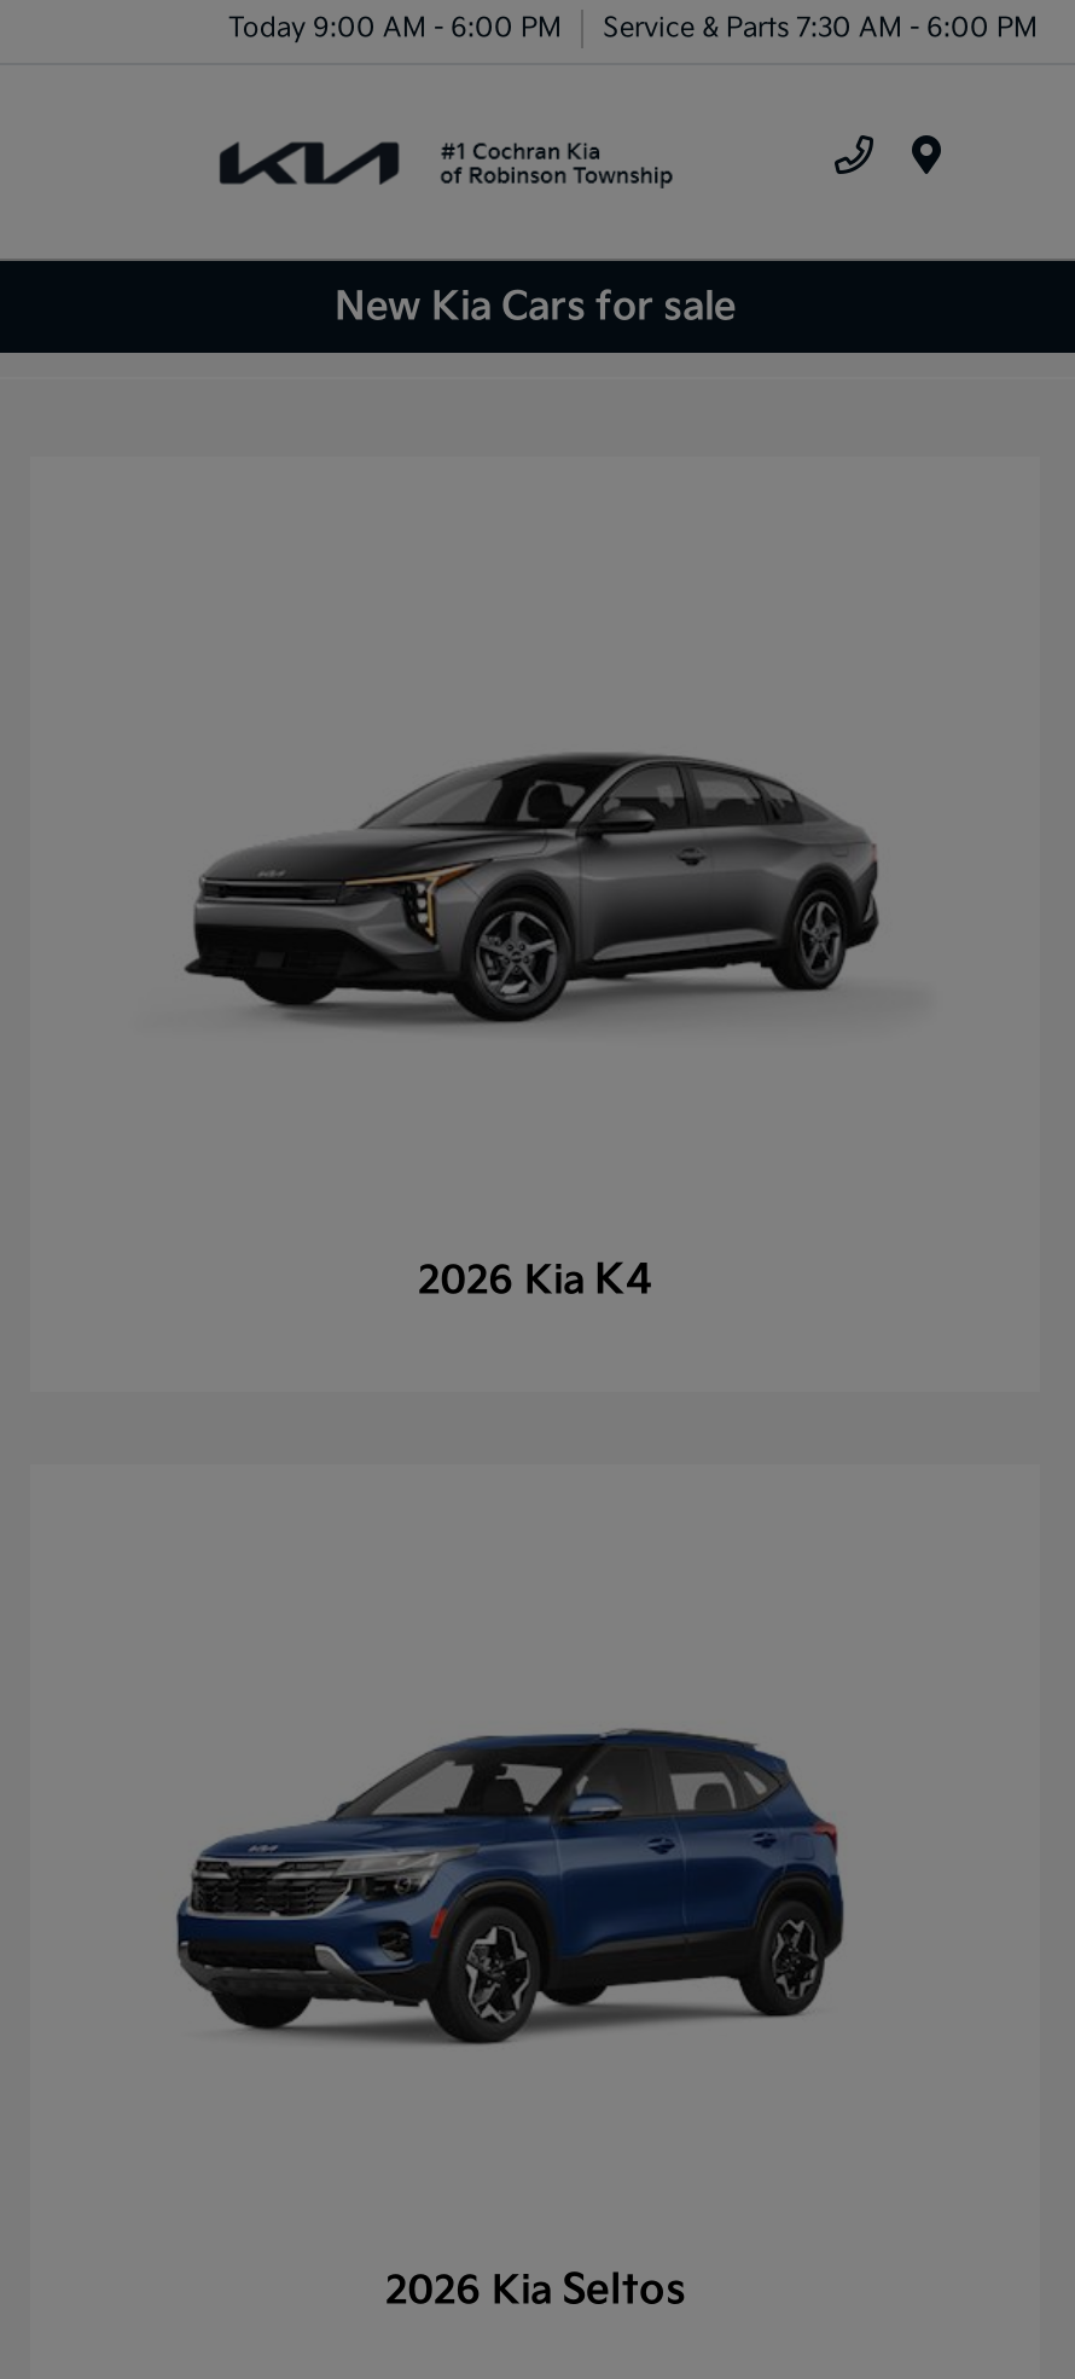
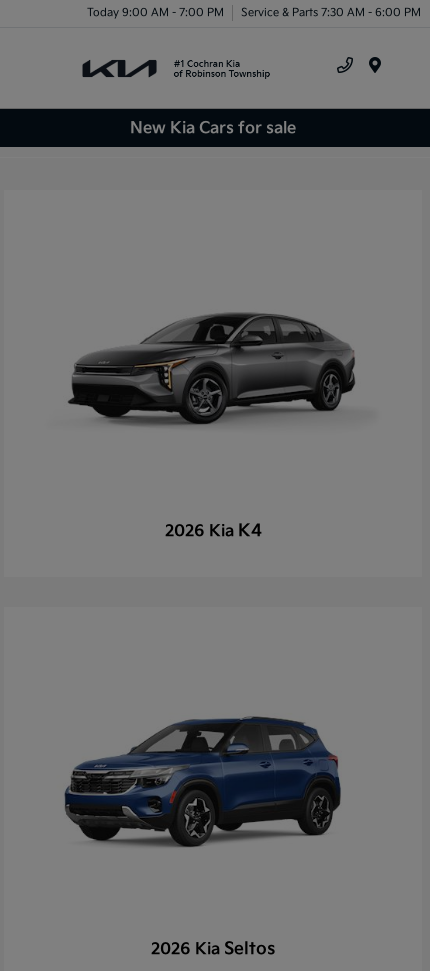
[228,11,1038,42] Today 9:00 AM - 6:00 PM Service & Parts 7:30 AM - 6:00 PM -> [87,5,421,18] Today 9:00 AM - 7:00 PM Service & Parts 7:30 AM - 6:00 PM

